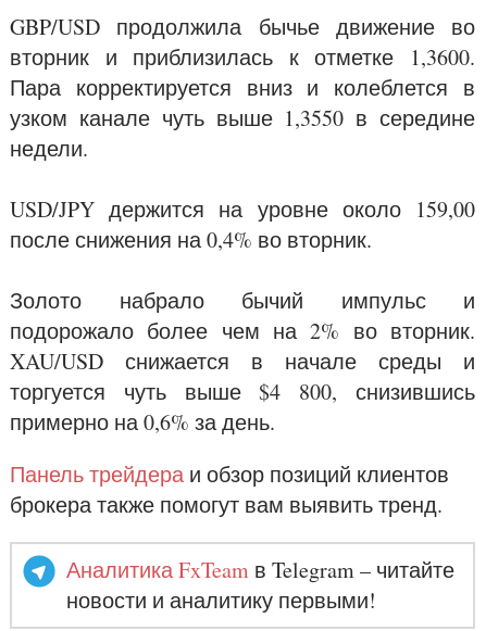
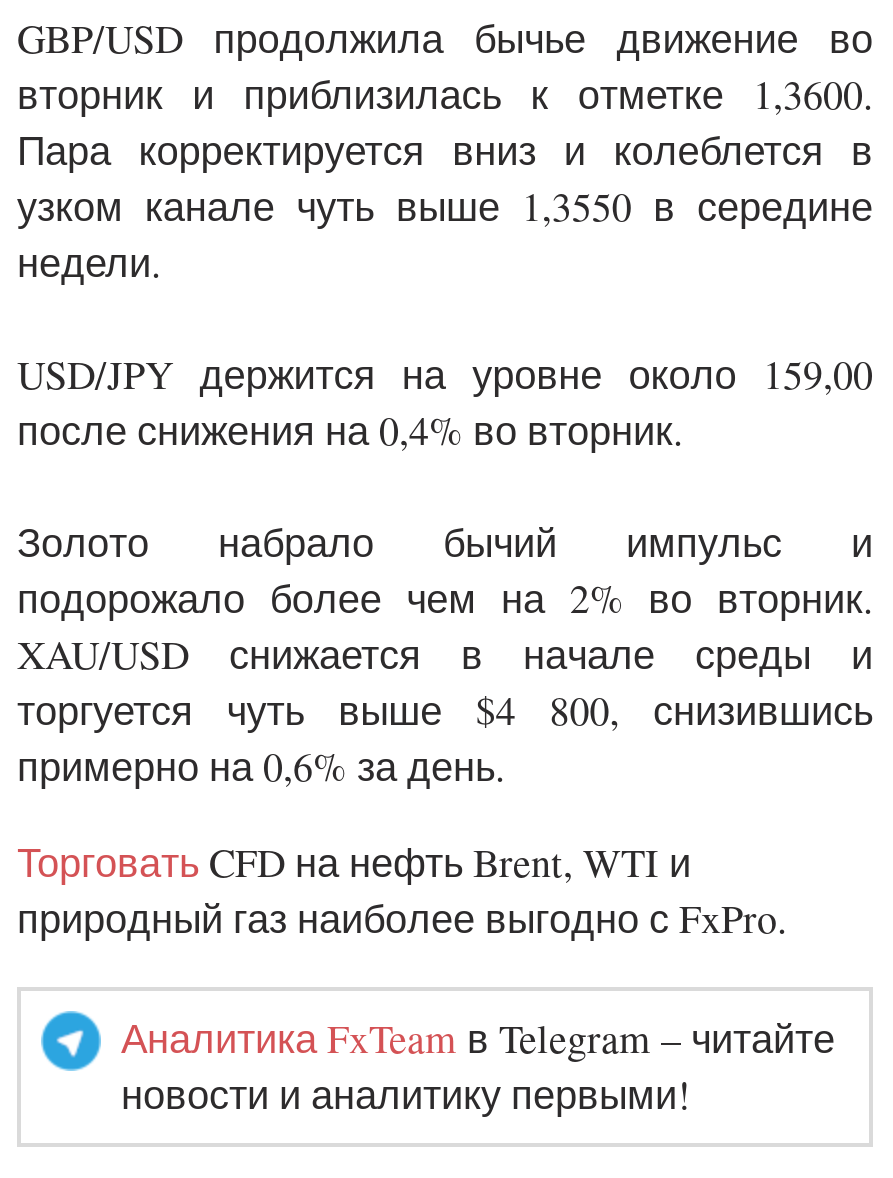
[10,460,449,519] Панель трейдера и обзор позиций клиентов | брокера также помогут вам выявить тренд. -> [17,835,787,945] Торговать CFD на нефть Brent, WTI и | природный газ наиболее выгодно с FxPro.

